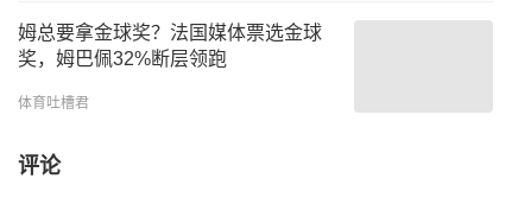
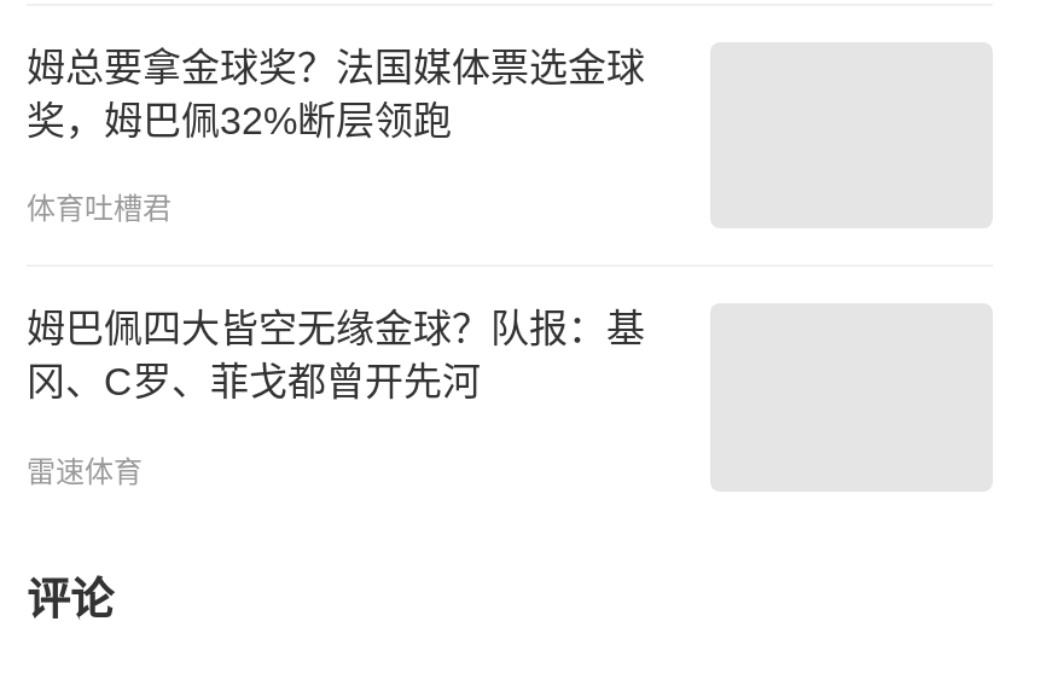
none -> [27,310,645,490] 姆巴佩四大皆空无缘金球？队报：基 | 冈、C罗、菲戈都曾开先河 | 雷速体育

